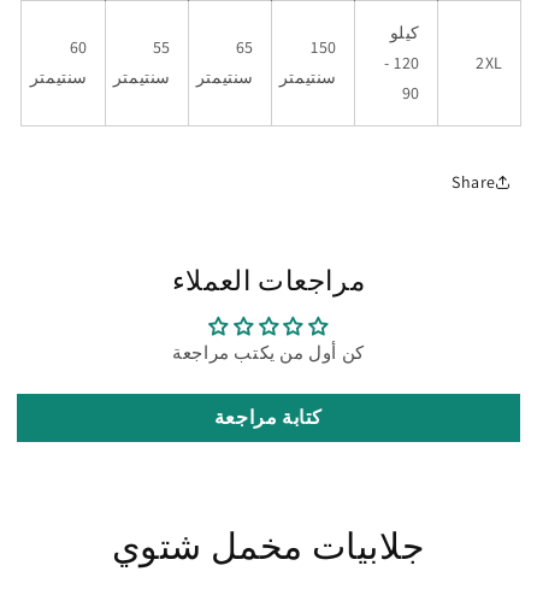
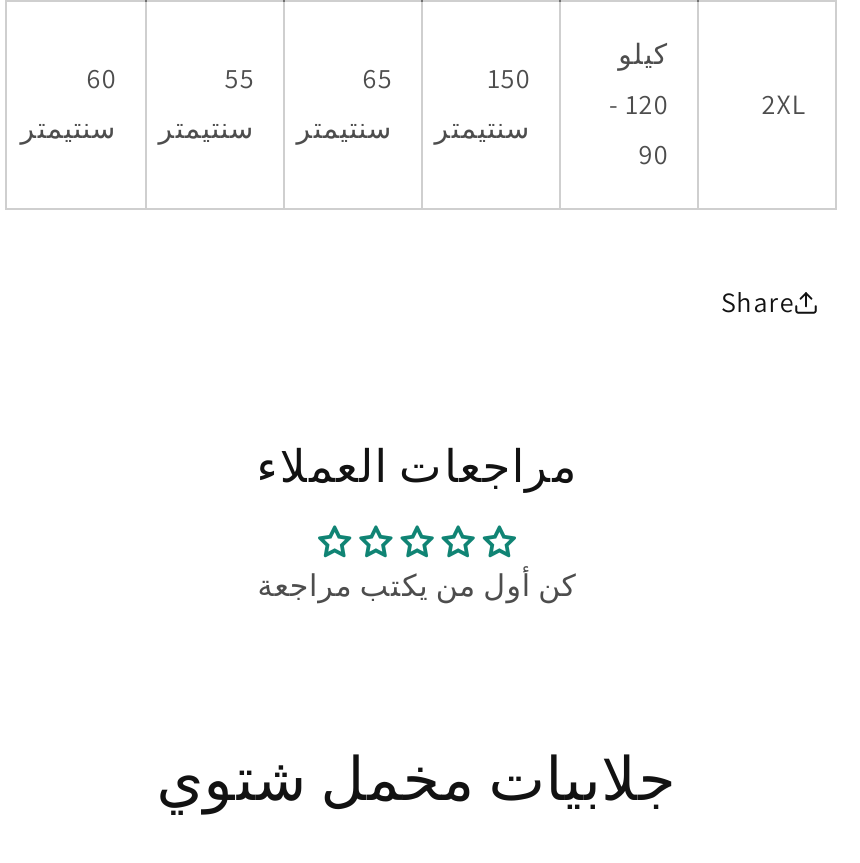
[214,405,323,430] كتابة مراجعة -> none

